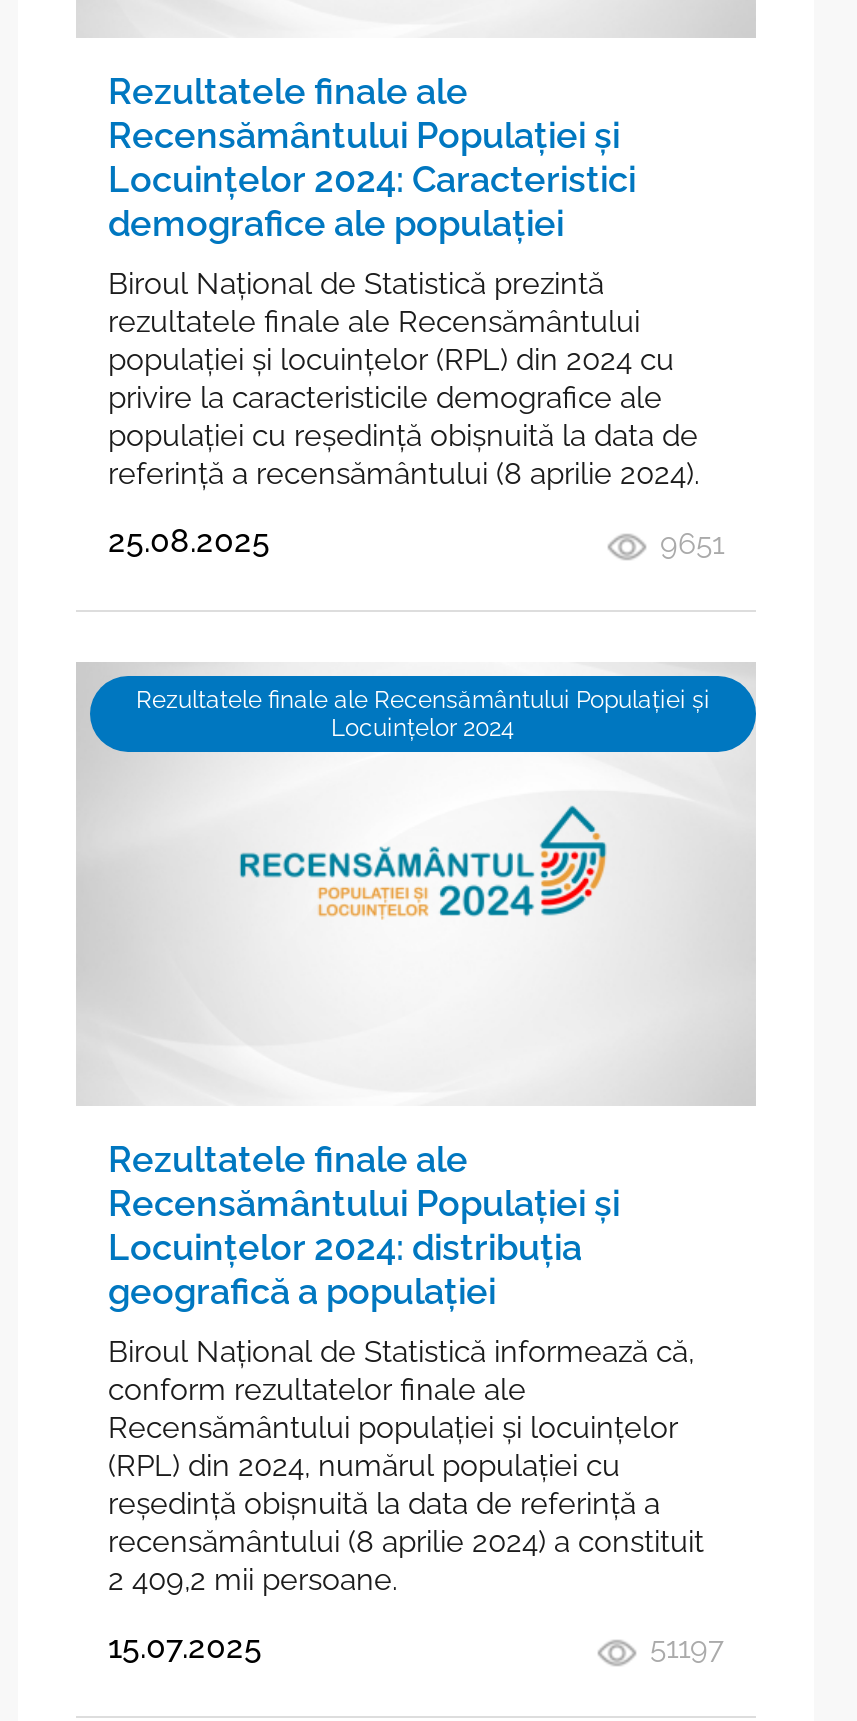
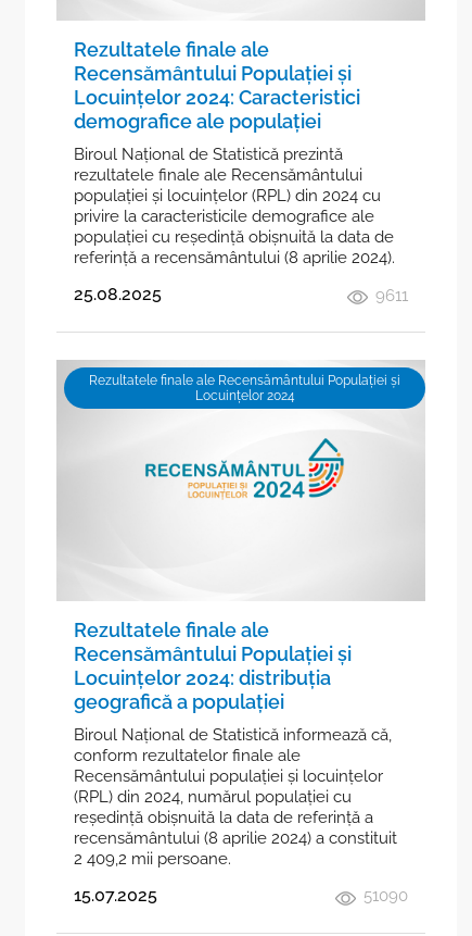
[652,526,724,562] 9651 -> [371,286,408,305] 9611
[642,1631,724,1667] 51197 -> [359,886,408,906] 51090

